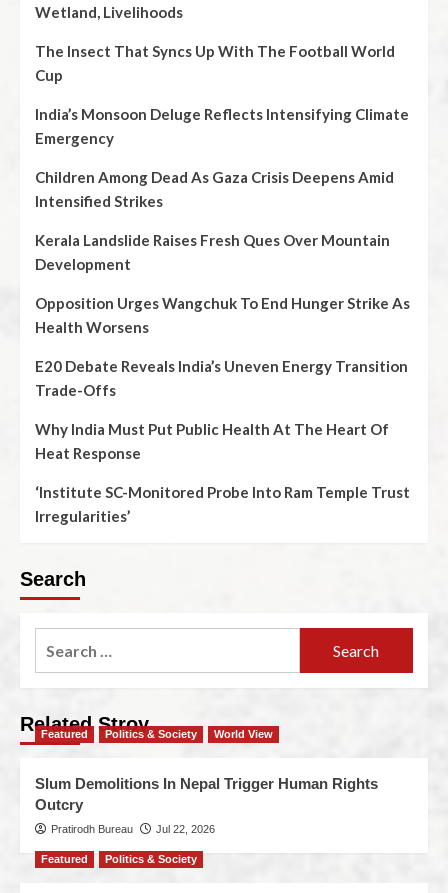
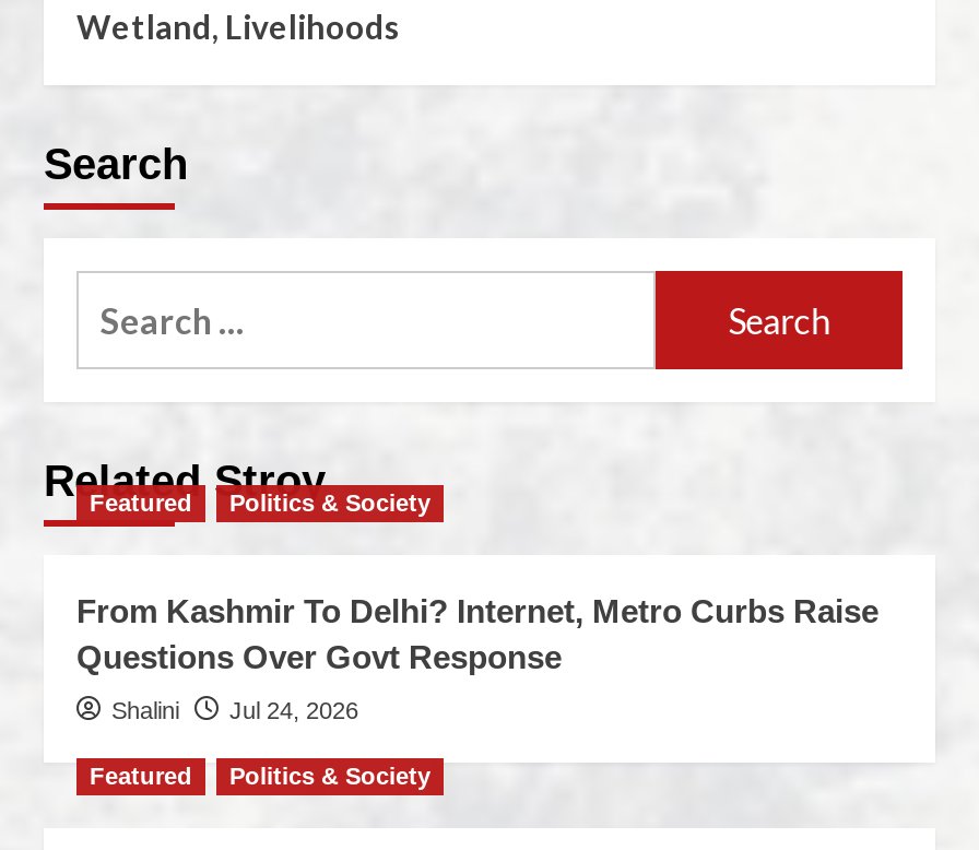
[35,42,410,525] The Insect That Syncs Up With The Football World | Cup | India’s Monsoon Deluge Reflects Intensifying Climate | Emergency | Children Among Dead As Gaza Crisis Deepens Amid | Intensified Strikes | Kerala Landslide Raises Fresh Ques Over Mountain | Development | Opposition Urges Wangchuk To End Hunger Strike As | Health Worsens | E20 Debate Reveals India’s Uneven Energy Transition | Trade-Offs | Why India Must Put Public Health At The Heart Of | Heat Response | ‘Institute SC-Monitored Probe Into Ram Temple Trust | Irregularities’ -> none
[35,728,378,835] World View | Slum Demolitions In Nepal Trigger Human Rights | Outcry | Pratirodh Bureau | Jul 22, 2026 -> [76,592,878,723] From Kashmir To Delhi? Internet, Metro Curbs Raise | Questions Over Govt Response | Shalini | Jul 24, 2026

